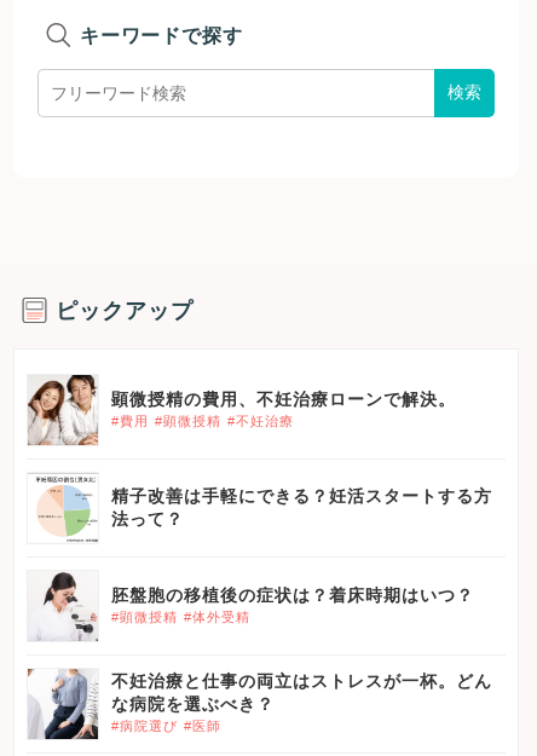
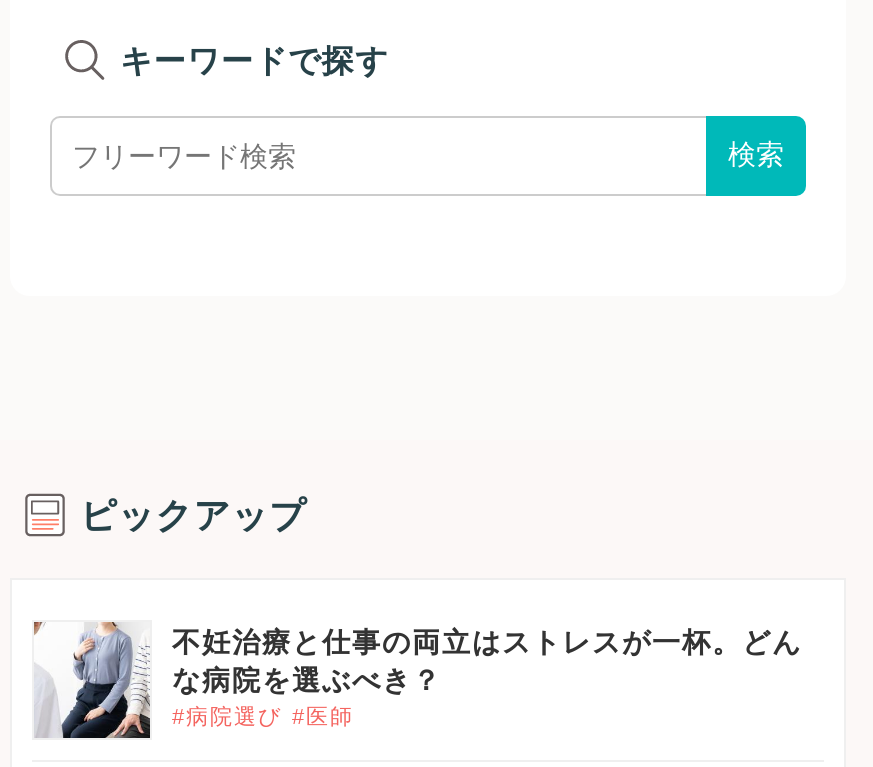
[27,374,456,446] [image] | 顕微授精の費用、不妊治療ローンで解決。 | #費用 #顕微授精 #不妊治療 -> none
[35,475,492,543] [image] | 精子改善は手軽にできる？妊活スタートする方 | 法って？ -> none
[30,571,474,642] [image] | 胚盤胞の移植後の症状は？着床時期はいつ？ | #顕微授精 #体外受精 -> none

